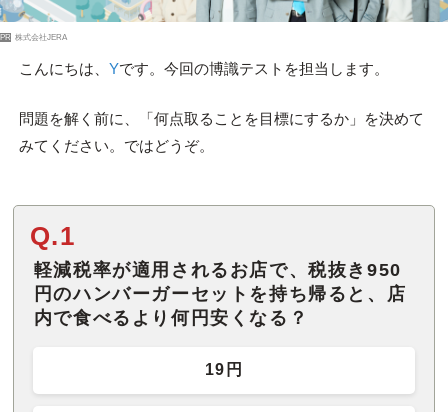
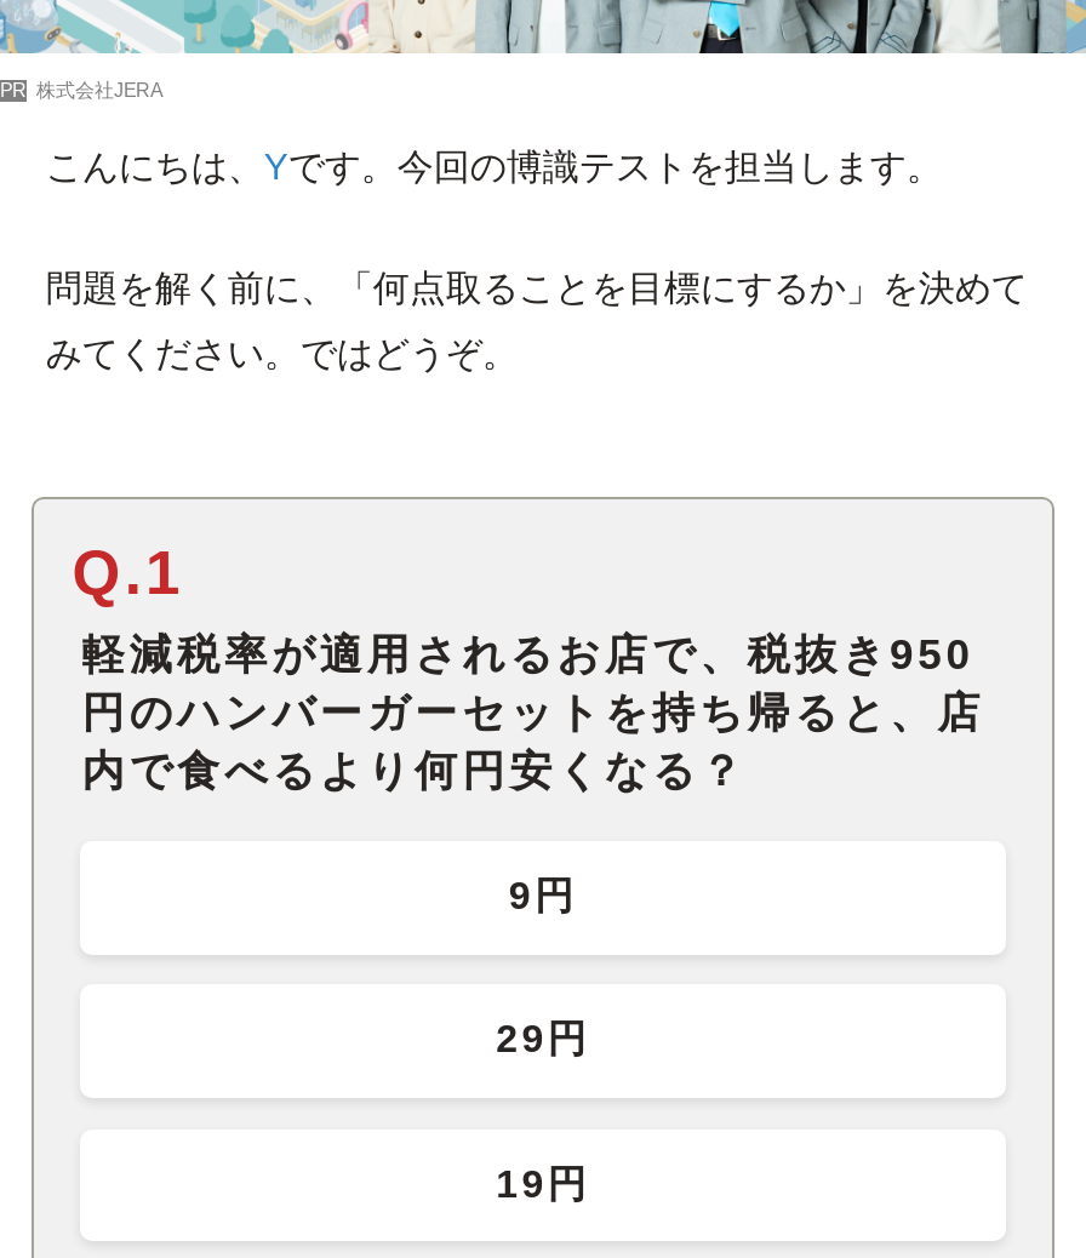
none -> [496,875,590,1060] 9円 | 29円

